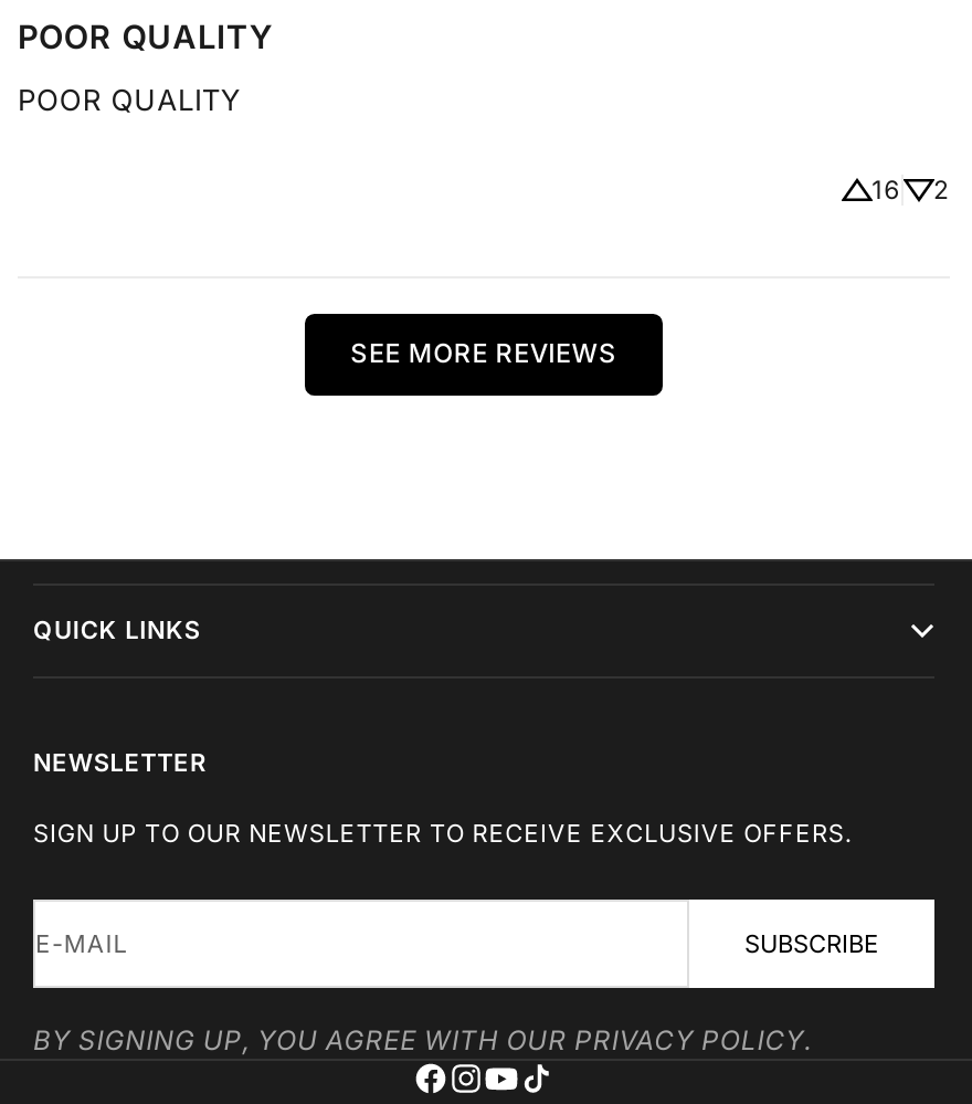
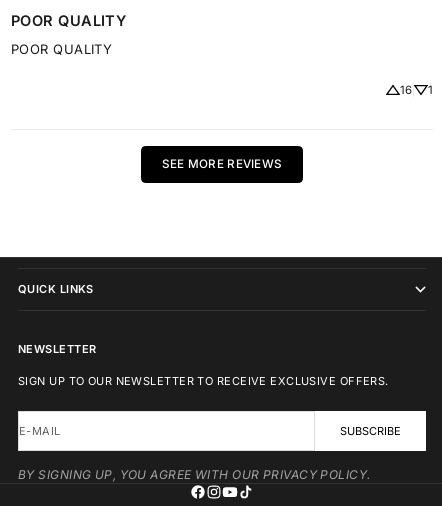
[872,175,950,206] 16 2 -> [400,83,433,97] 16 1

